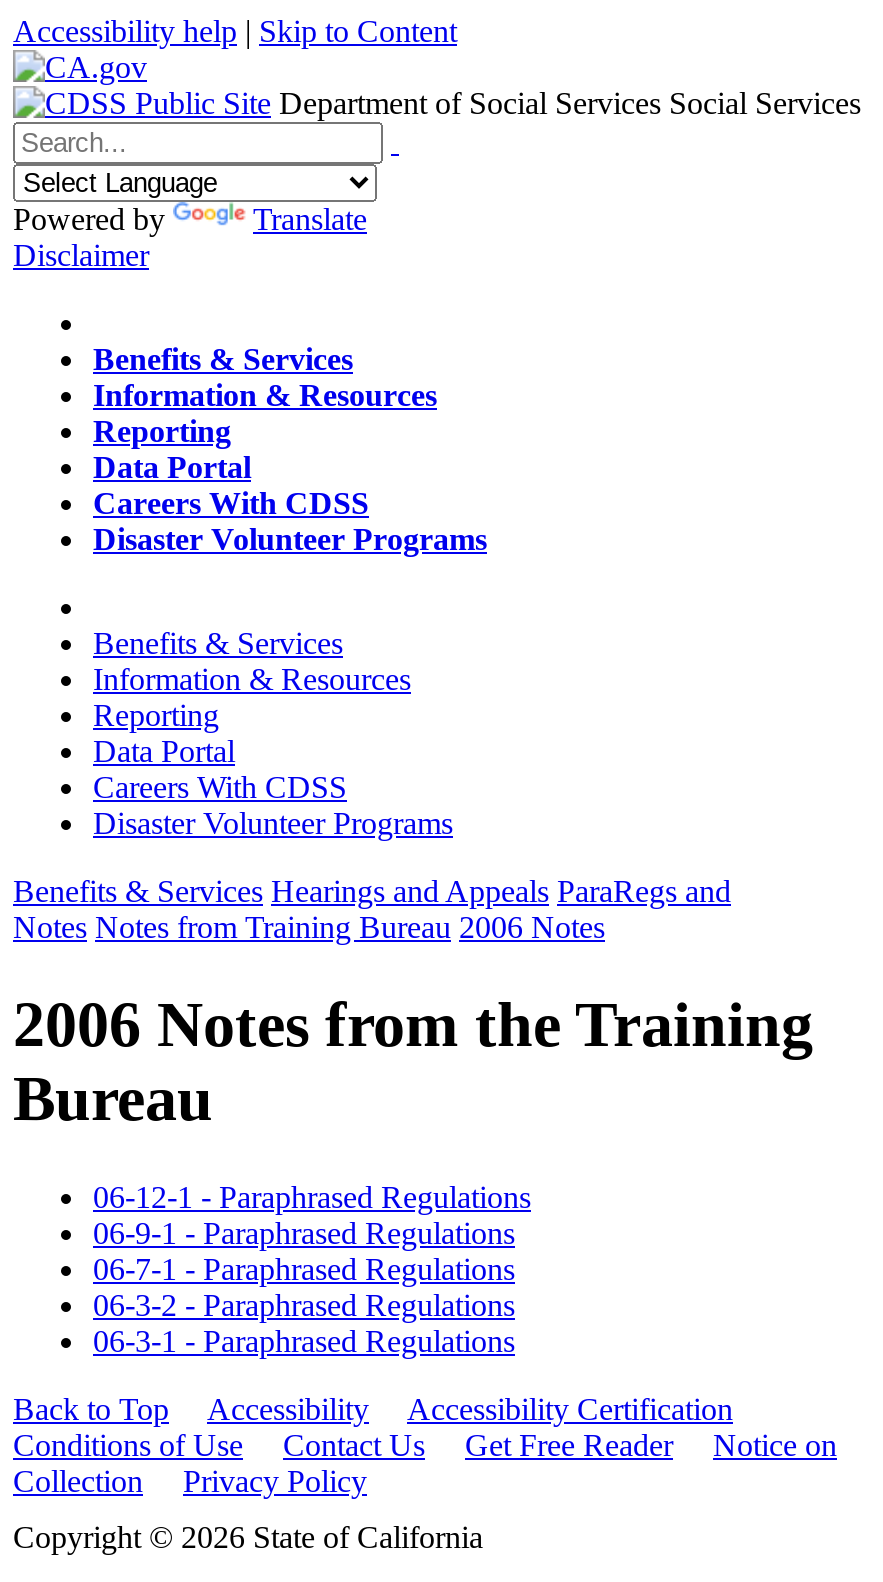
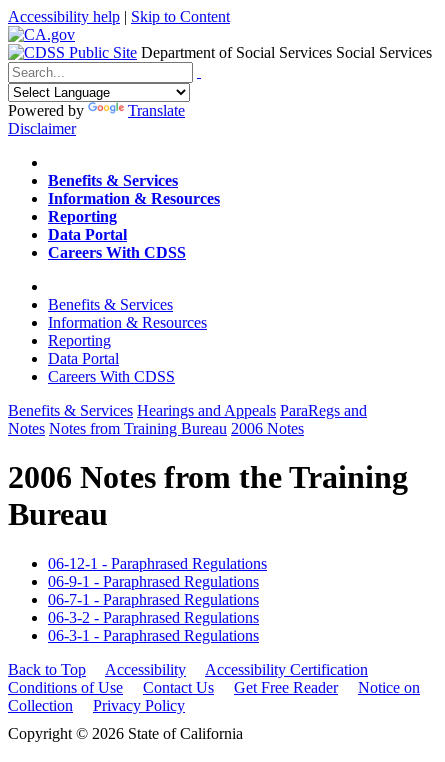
[93,522,487,556] Disaster Volunteer Programs -> none
[93,806,453,840] Disaster Volunteer Programs -> none

